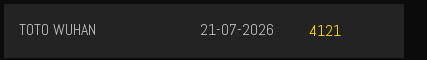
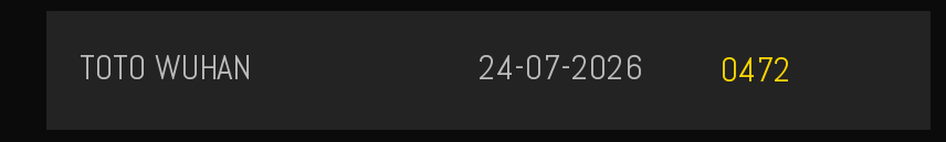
[199,20,273,40] 21-07-2026 -> [479,47,642,91] 24-07-2026
[309,21,341,41] 4121 -> [721,48,791,92] 0472

